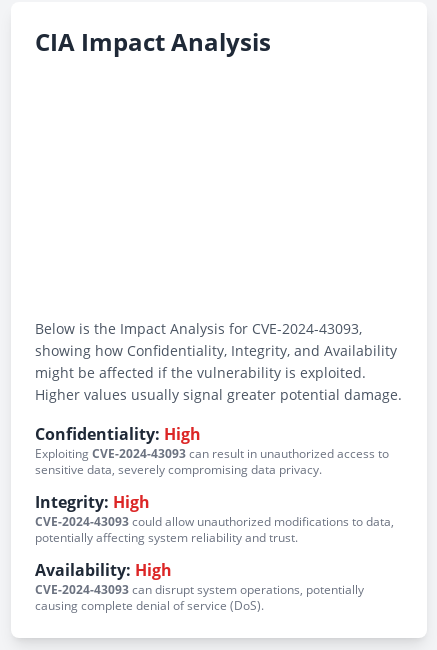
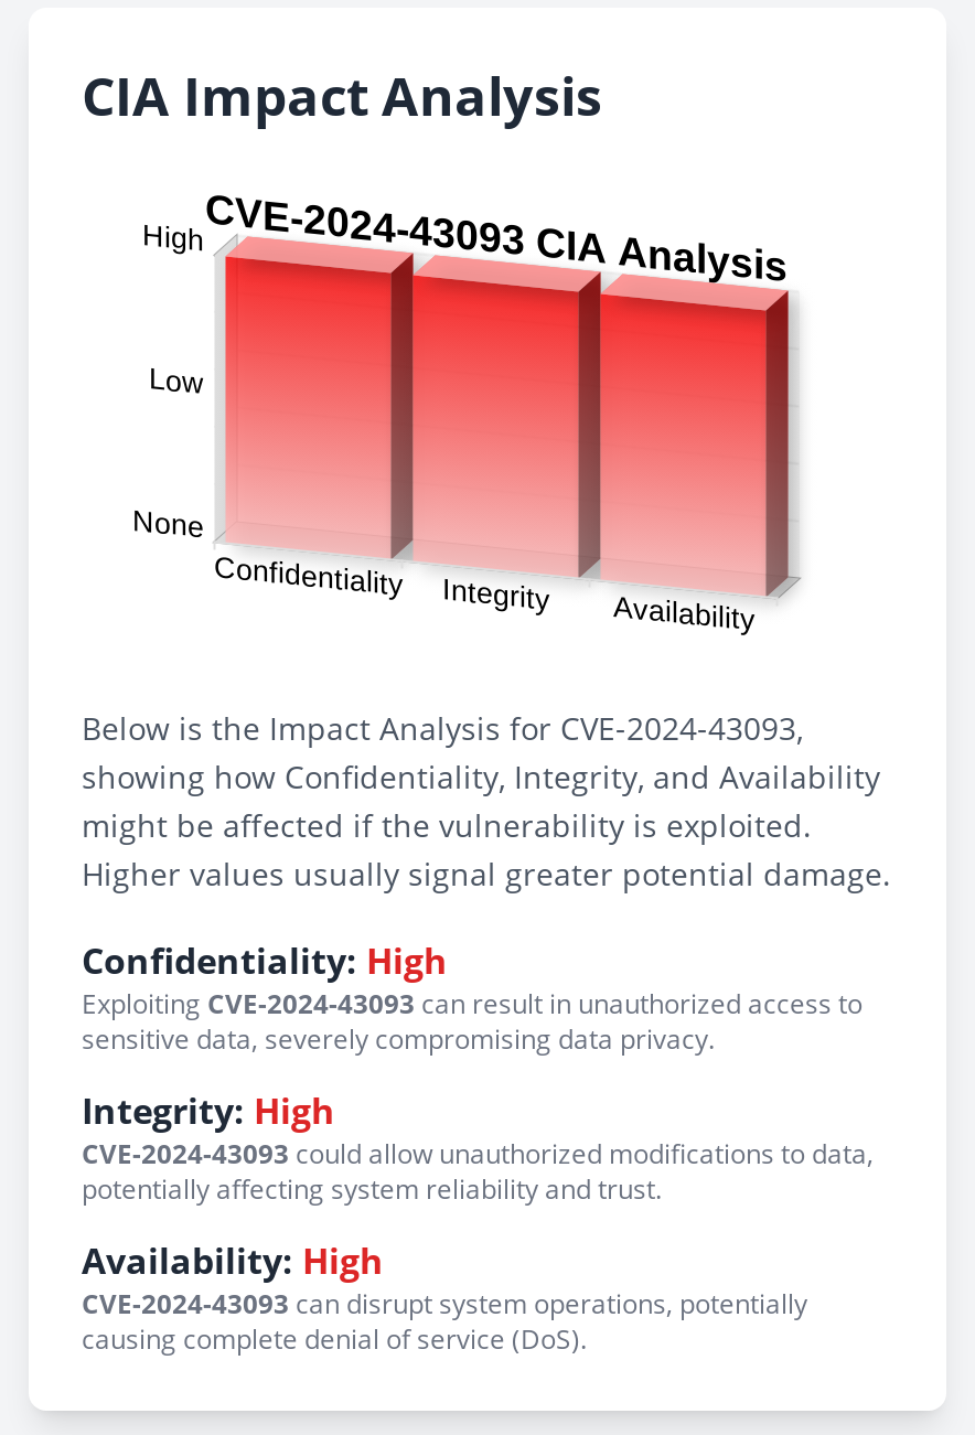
none -> [132,193,803,636] [image]

